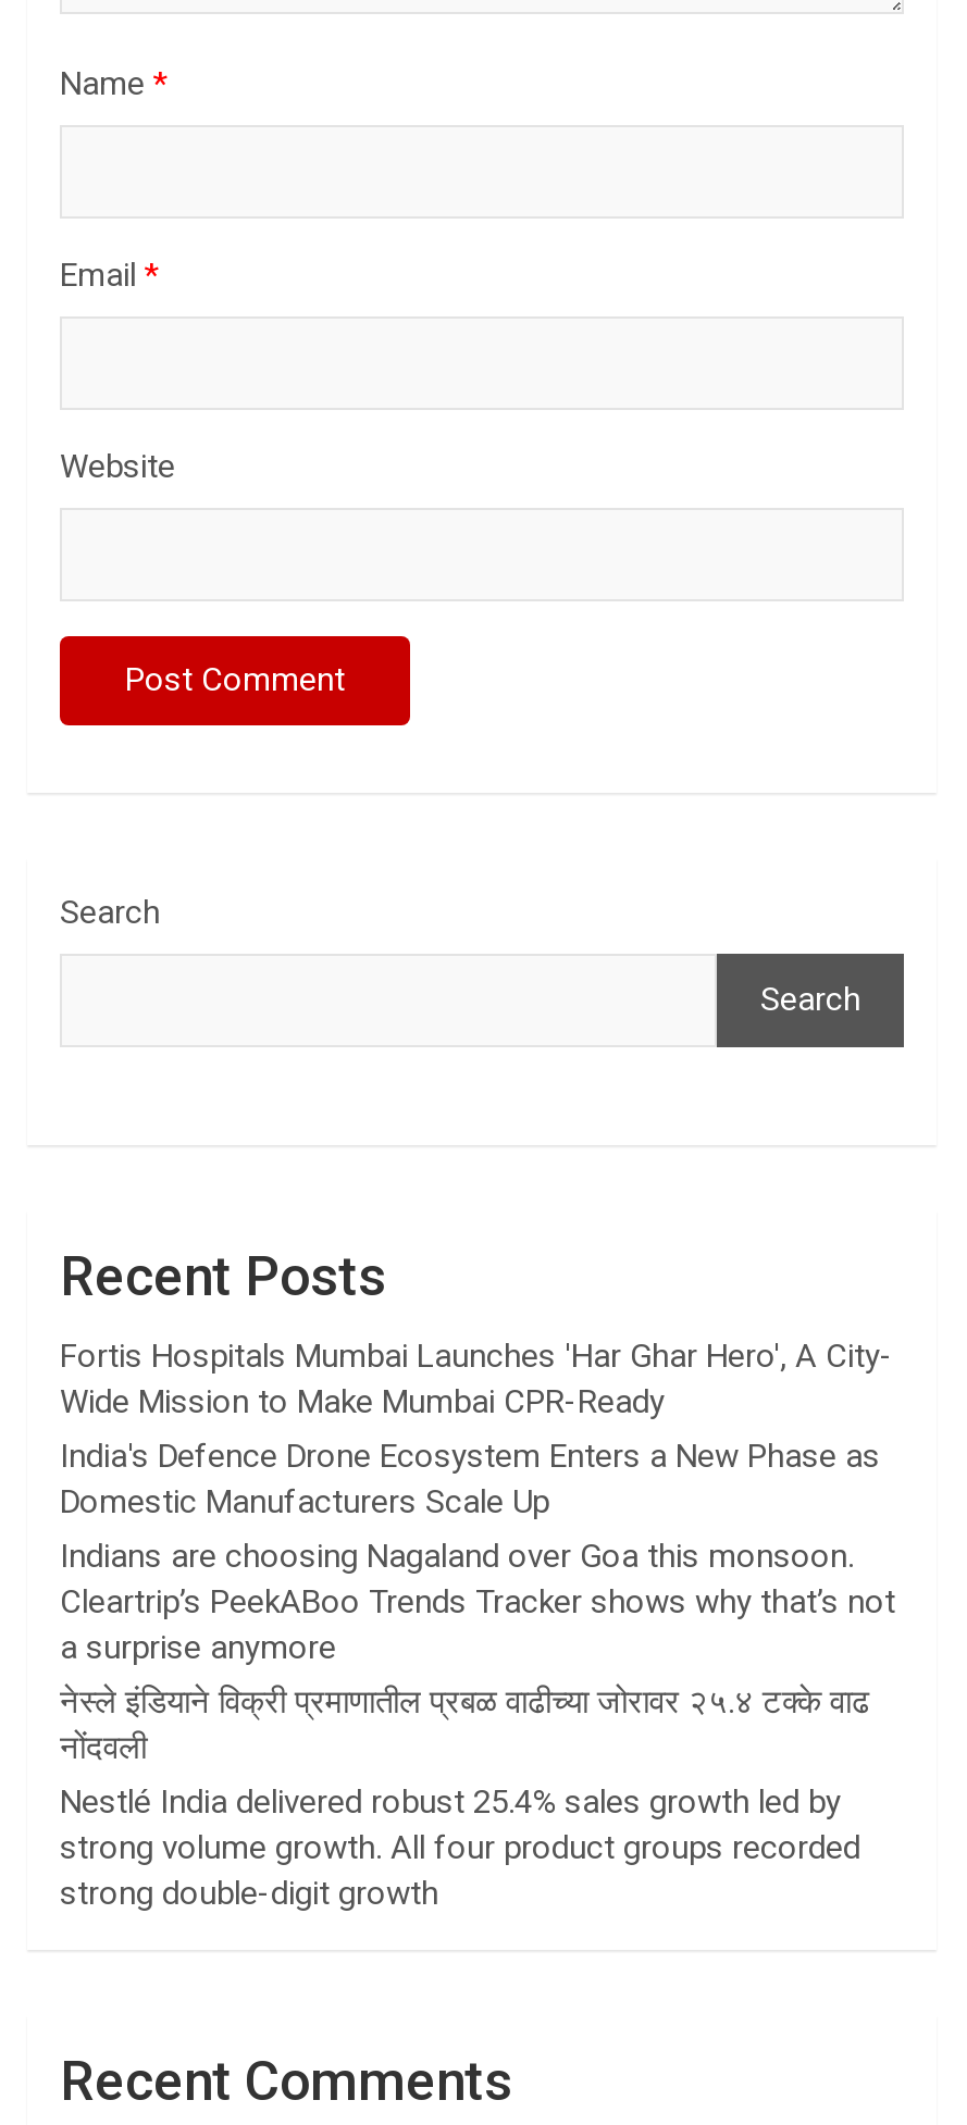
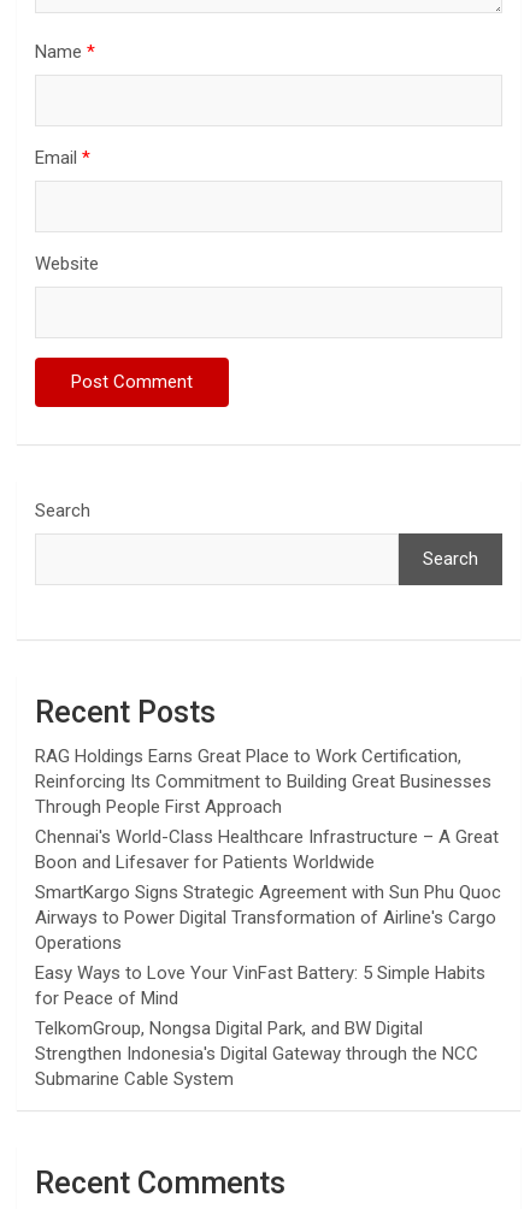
[60,1337,895,1913] Fortis Hospitals Mumbai Launches 'Har Ghar Hero', A City- | Wide Mission to Make Mumbai CPR-Ready | India's Defence Drone Ecosystem Enters a New Phase as | Domestic Manufacturers Scale Up | Indians are choosing Nagaland over Goa this monsoon. | Cleartrip’s PeekABoo Trends Tracker shows why that’s not | a surprise anymore | नेस्ले इंडियाने विक्री प्रमाणातील प्रबळ वाढीच्या जोरावर २५.४ टक्‍के वाढ | नोंदवली | Nestlé India delivered robust 25.4% sales growth led by | strong volume growth. All four product groups recorded | strong double-digit growth -> [35,745,501,1090] RAG Holdings Earns Great Place to Work Certification, | Reinforcing Its Commitment to Building Great Businesses | Through People First Approach | Chennai's World-Class Healthcare Infrastructure – A Great | Boon and Lifesaver for Patients Worldwide | SmartKargo Signs Strategic Agreement with Sun Phu Quoc | Airways to Power Digital Transformation of Airline's Cargo | Operations | Easy Ways to Love Your VinFast Battery: 5 Simple Habits | for Peace of Mind | TelkomGroup, Nongsa Digital Park, and BW Digital | Strengthen Indonesia's Digital Gateway through the NCC | Submarine Cable System

